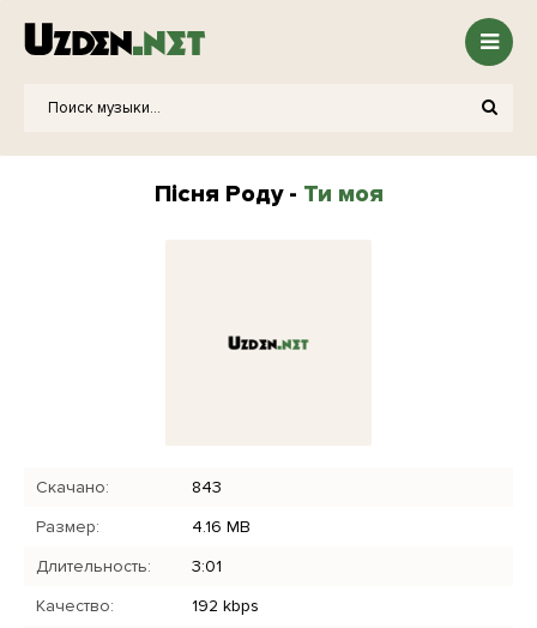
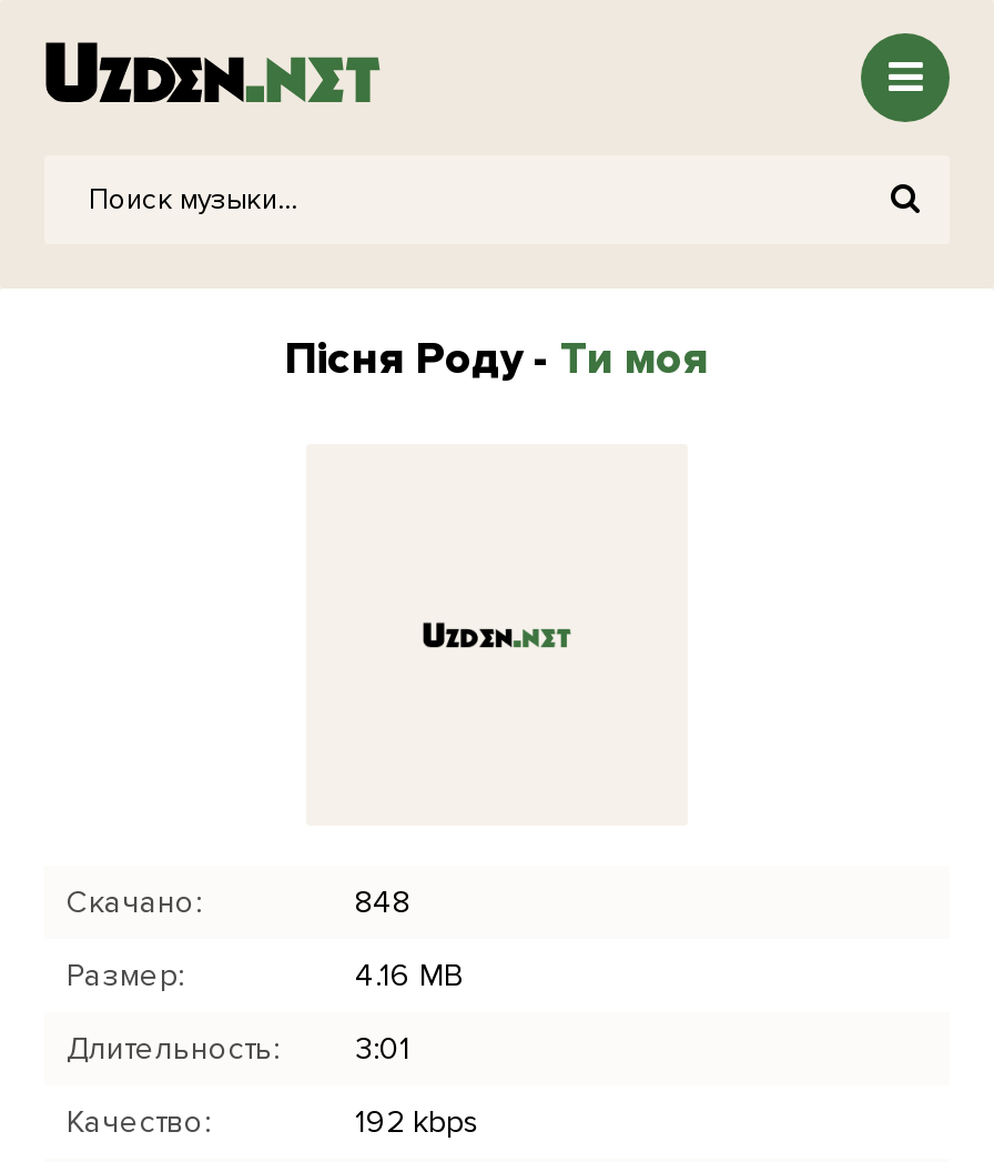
[192,477,222,497] 843 -> [355,883,410,921] 848

